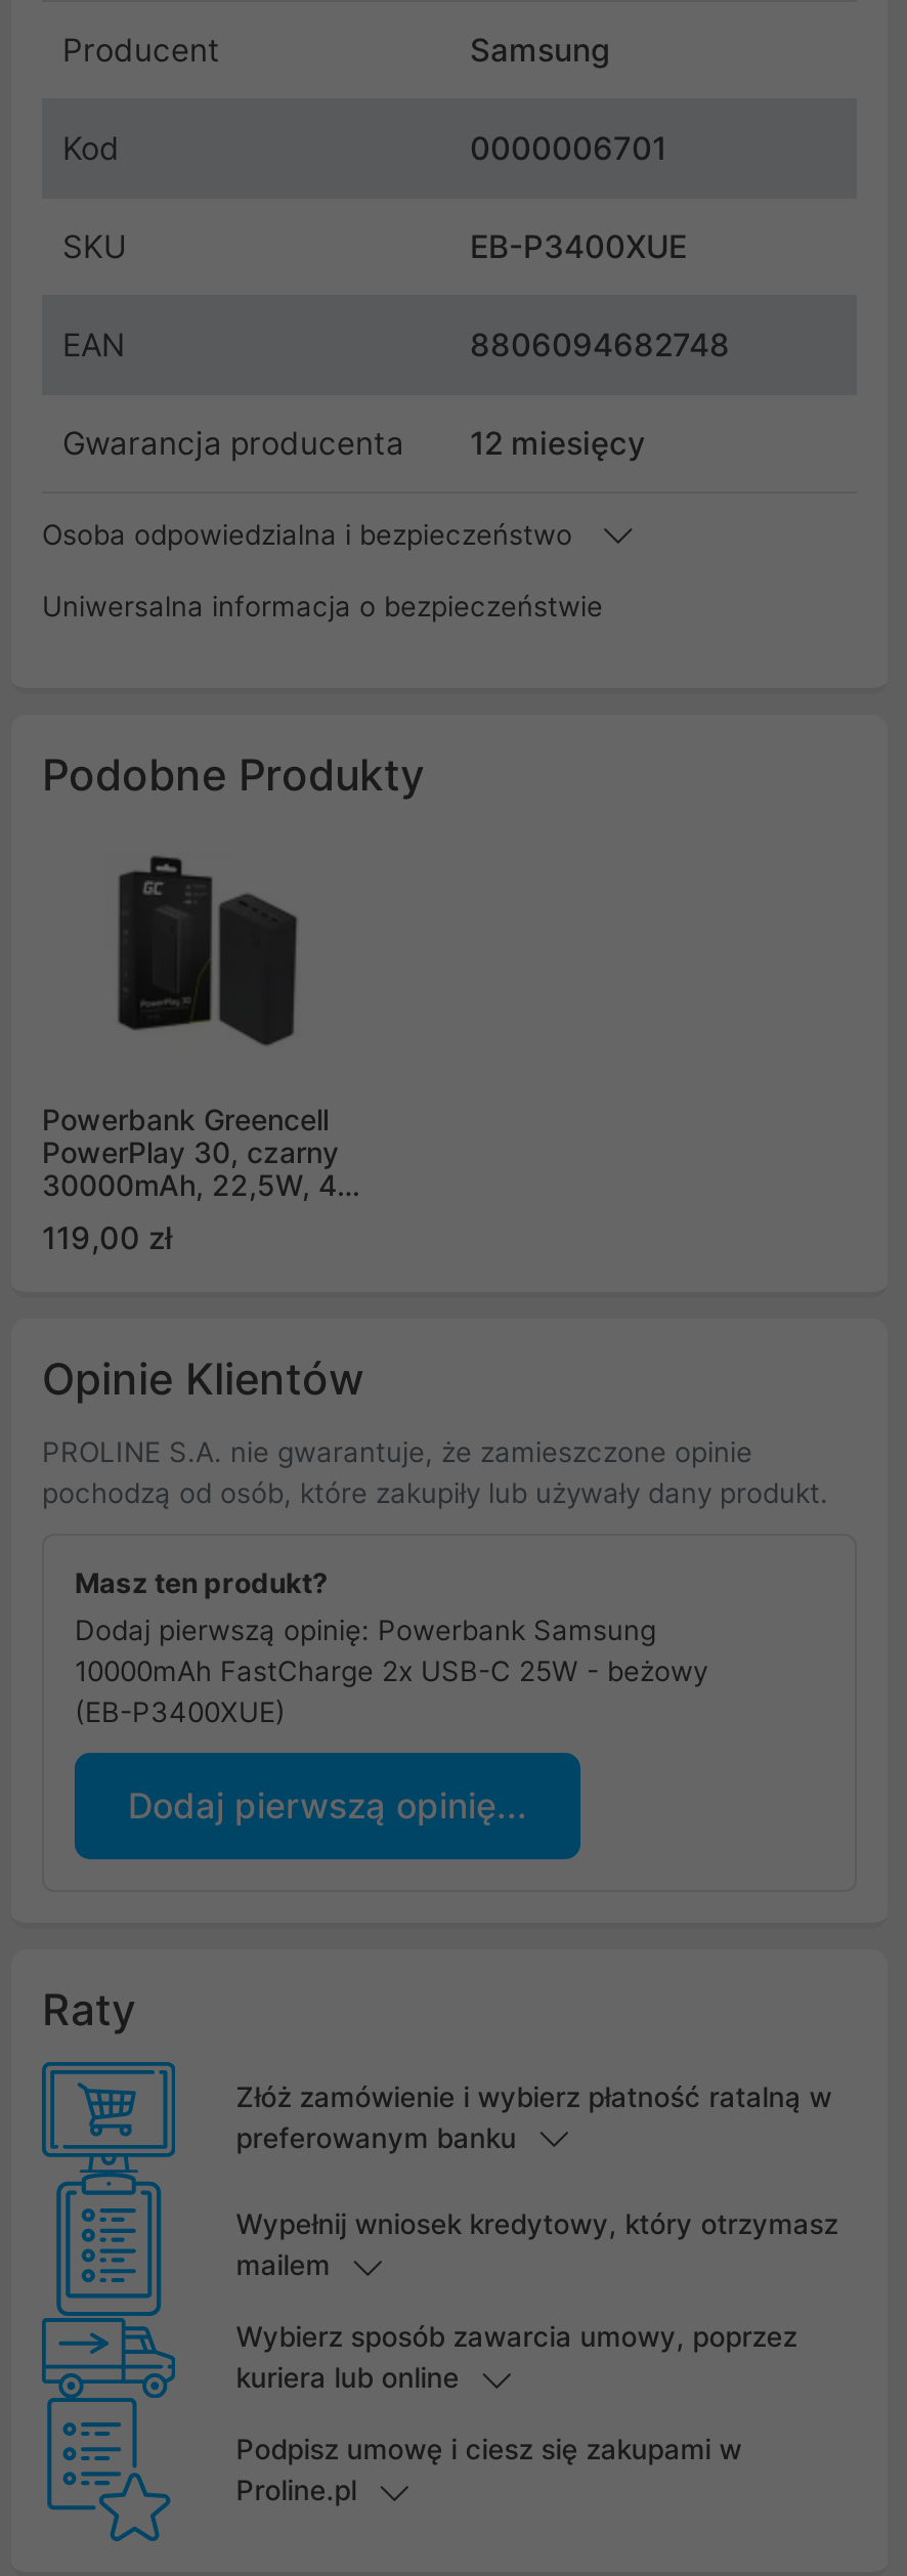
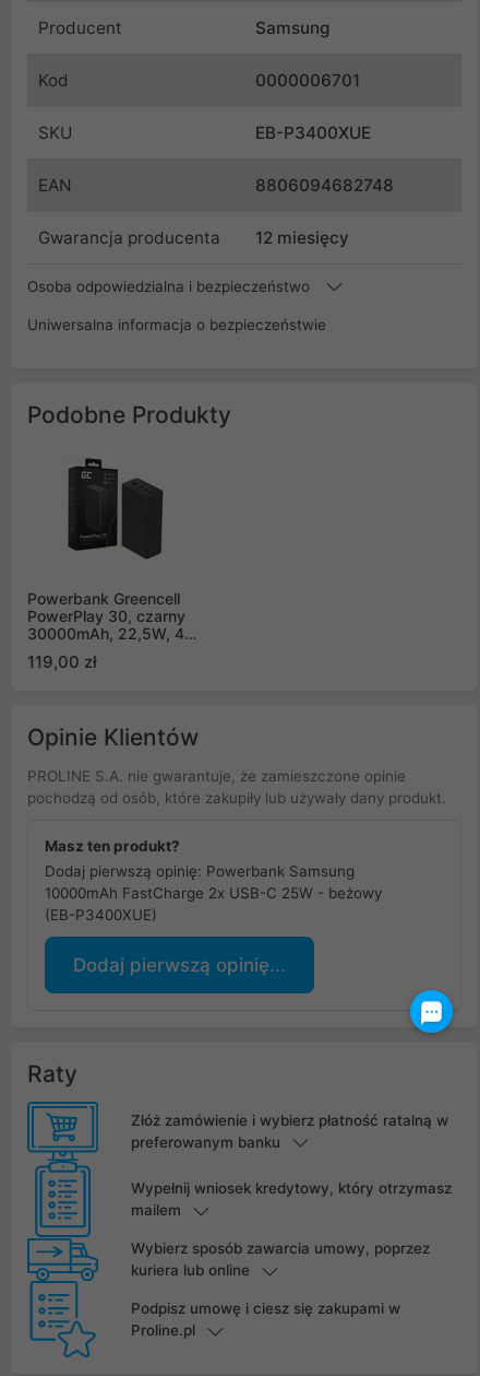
none -> [408,989,455,1035] [image]

